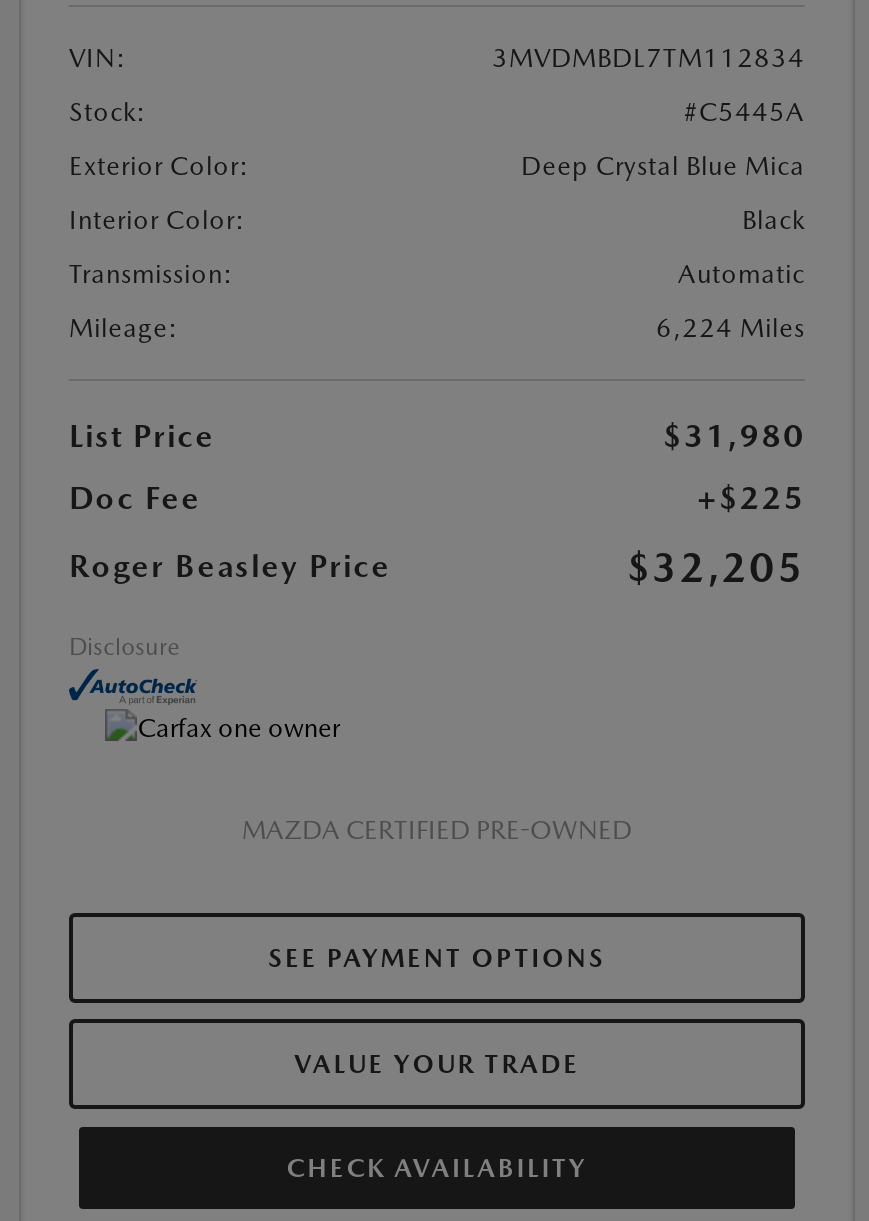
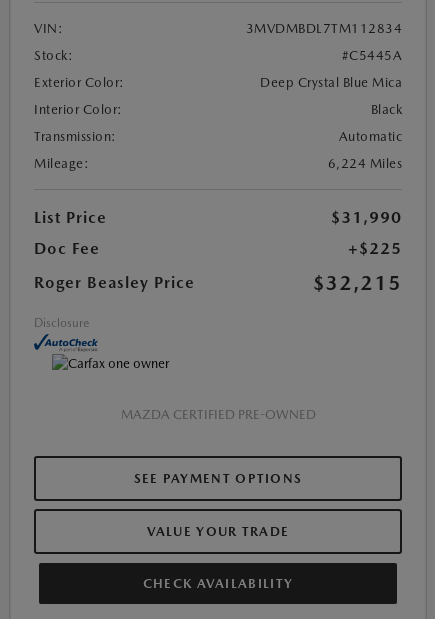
[663,417,805,455] $31,980 -> [331,208,402,227] $31,990
[627,543,805,591] $32,205 -> [313,271,402,295] $32,215

